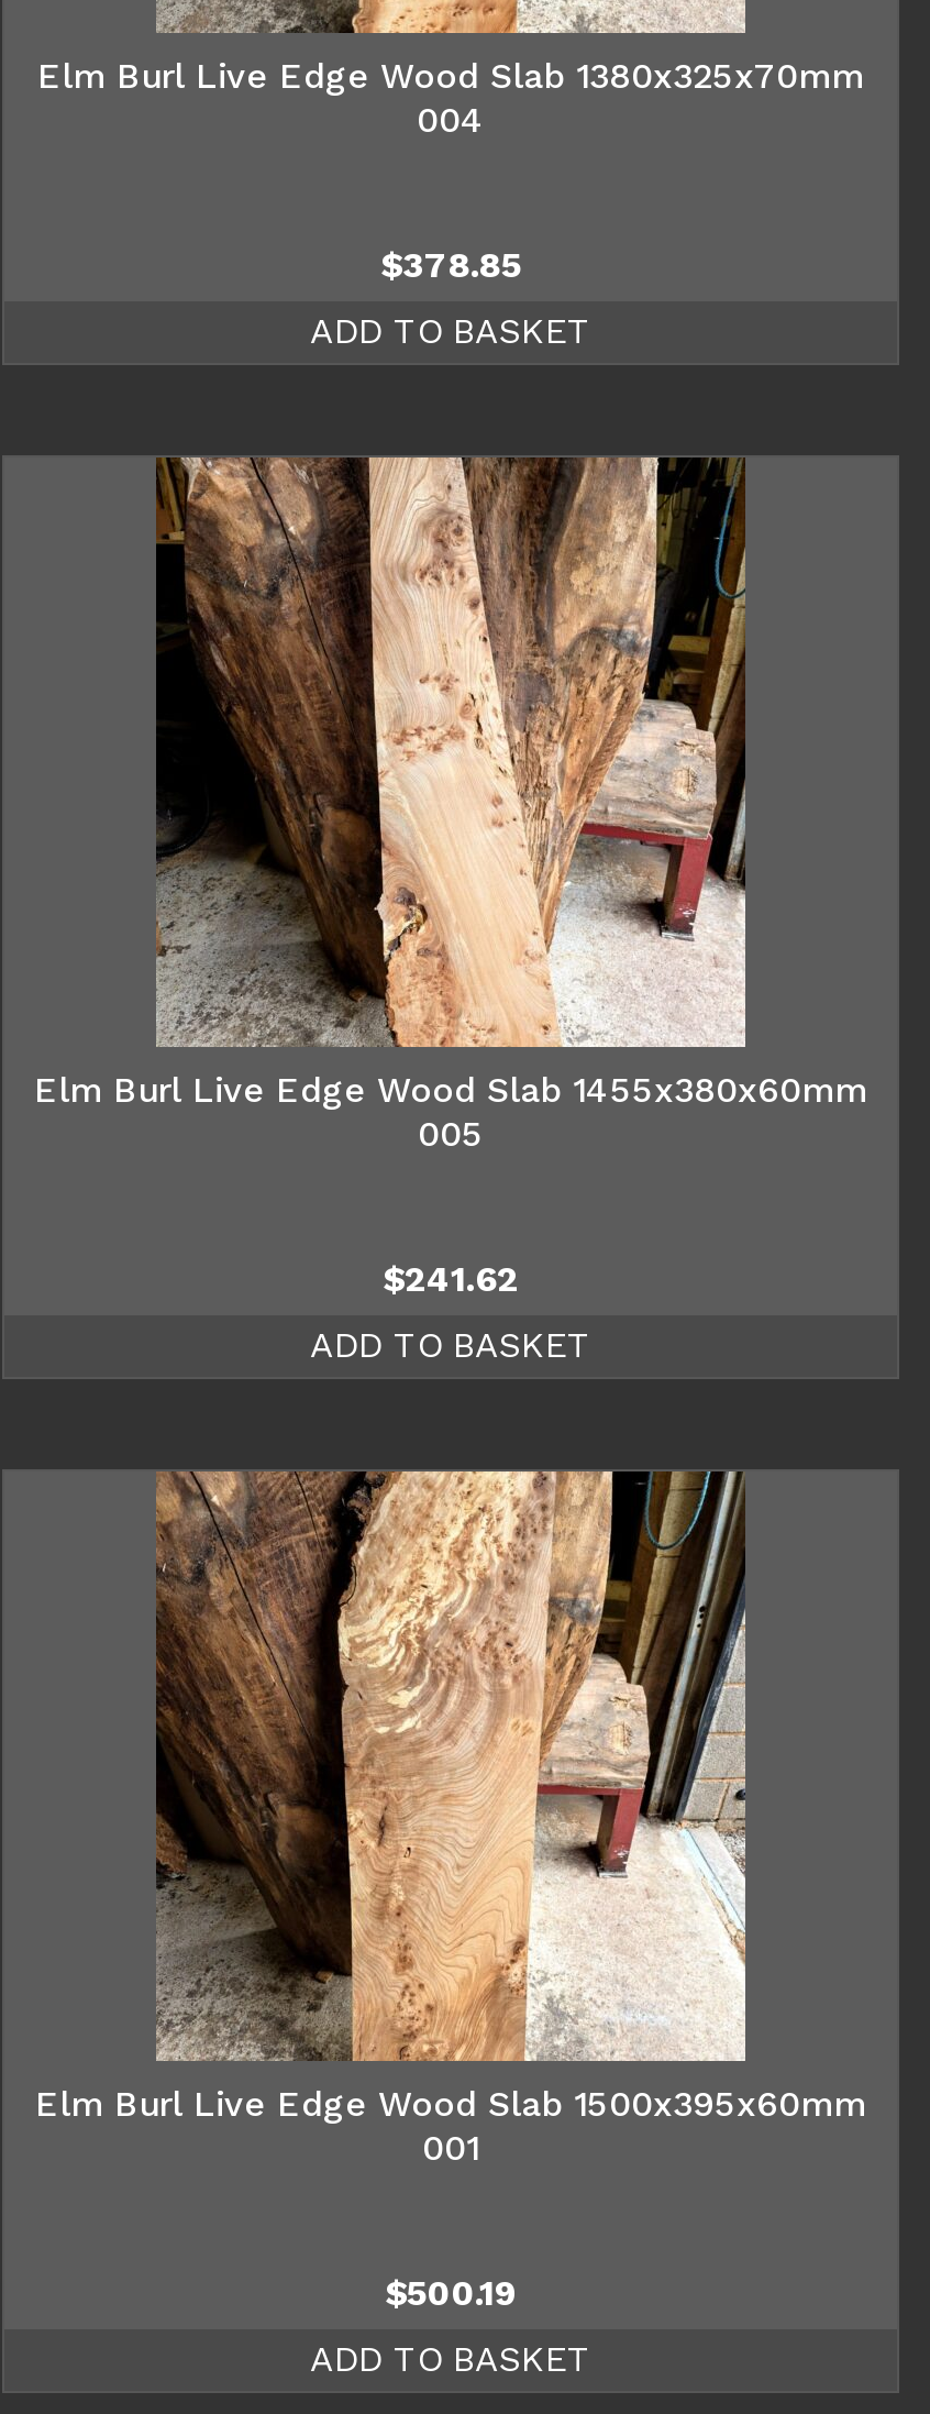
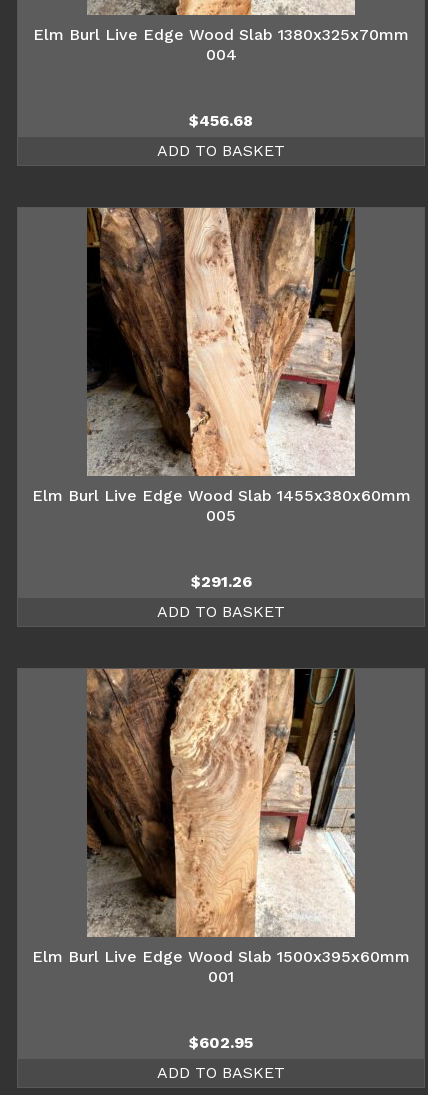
[380,245,521,287] $378.85 -> [189,111,253,130] $456.68
[383,1259,519,1301] $241.62 -> [190,572,251,591] $291.26
[385,2273,517,2315] $500.19 -> [189,1033,253,1052] $602.95

